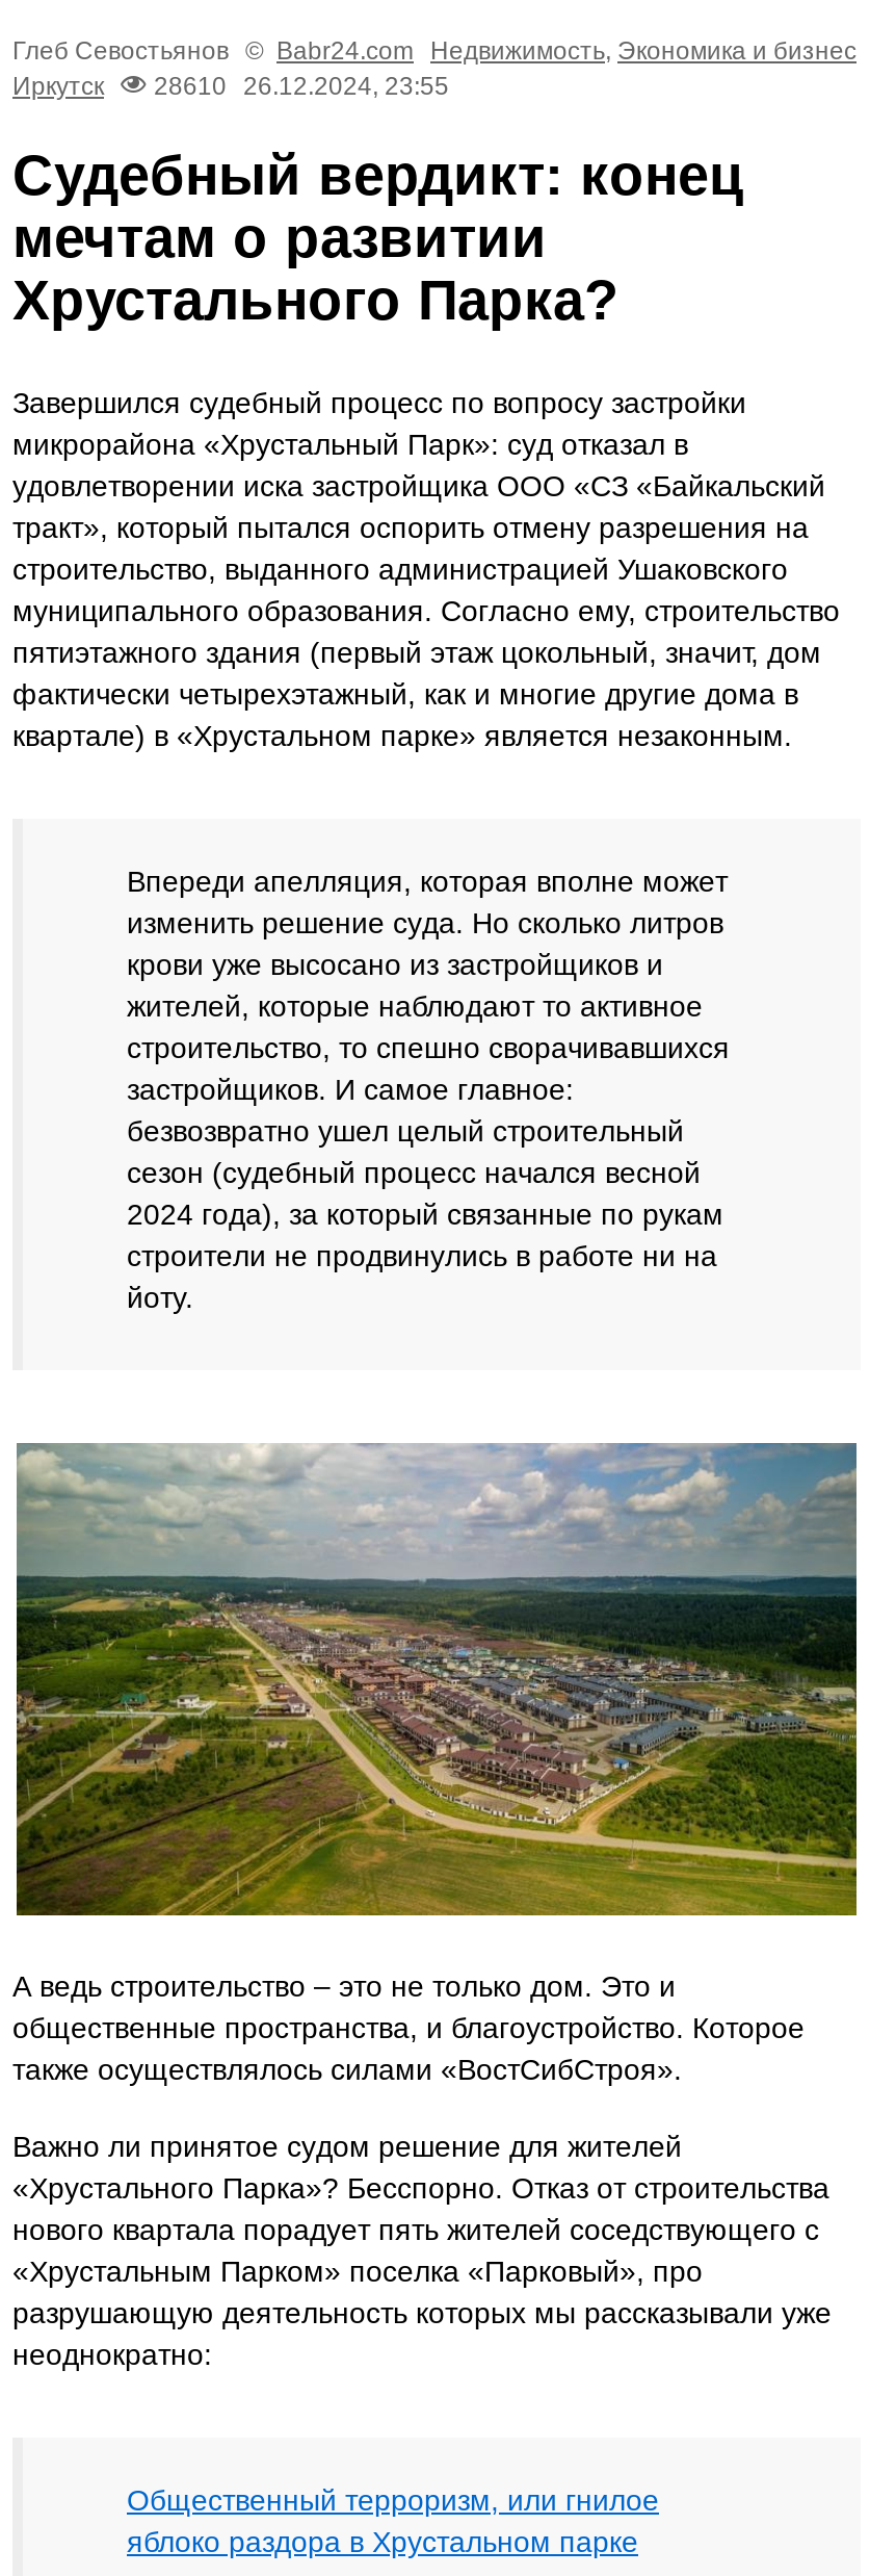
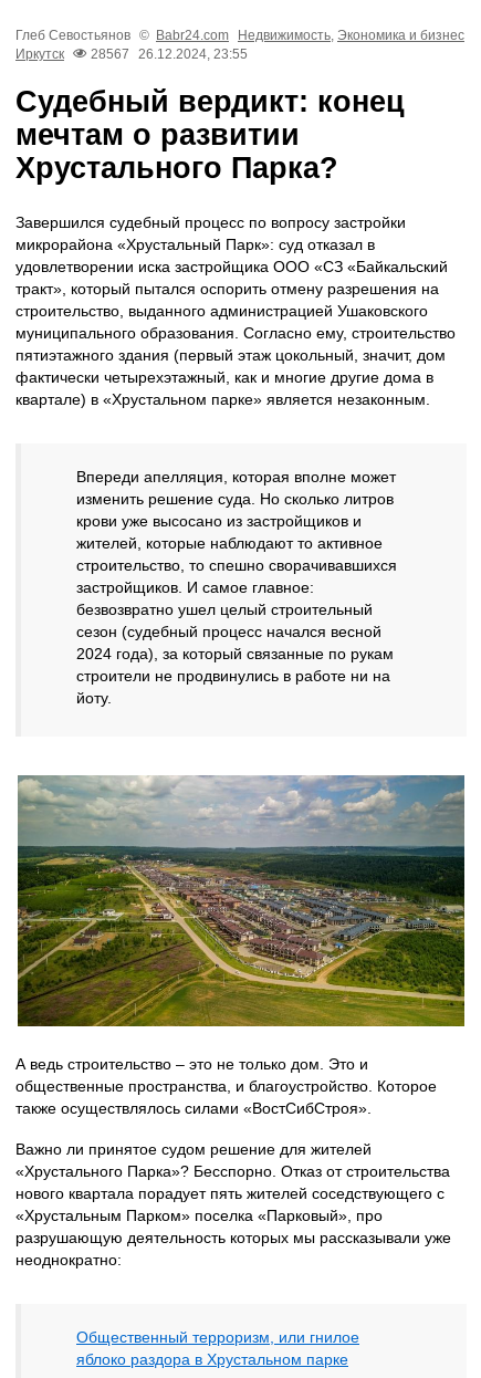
[12,72,449,101] Иркутск 28610 26.12.2024, 23:55 -> [15,47,248,62] Иркутск 28567 26.12.2024, 23:55

